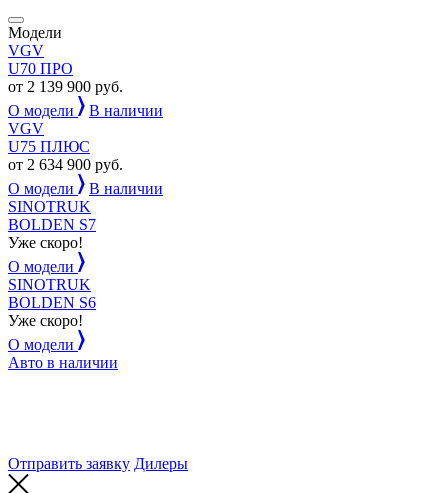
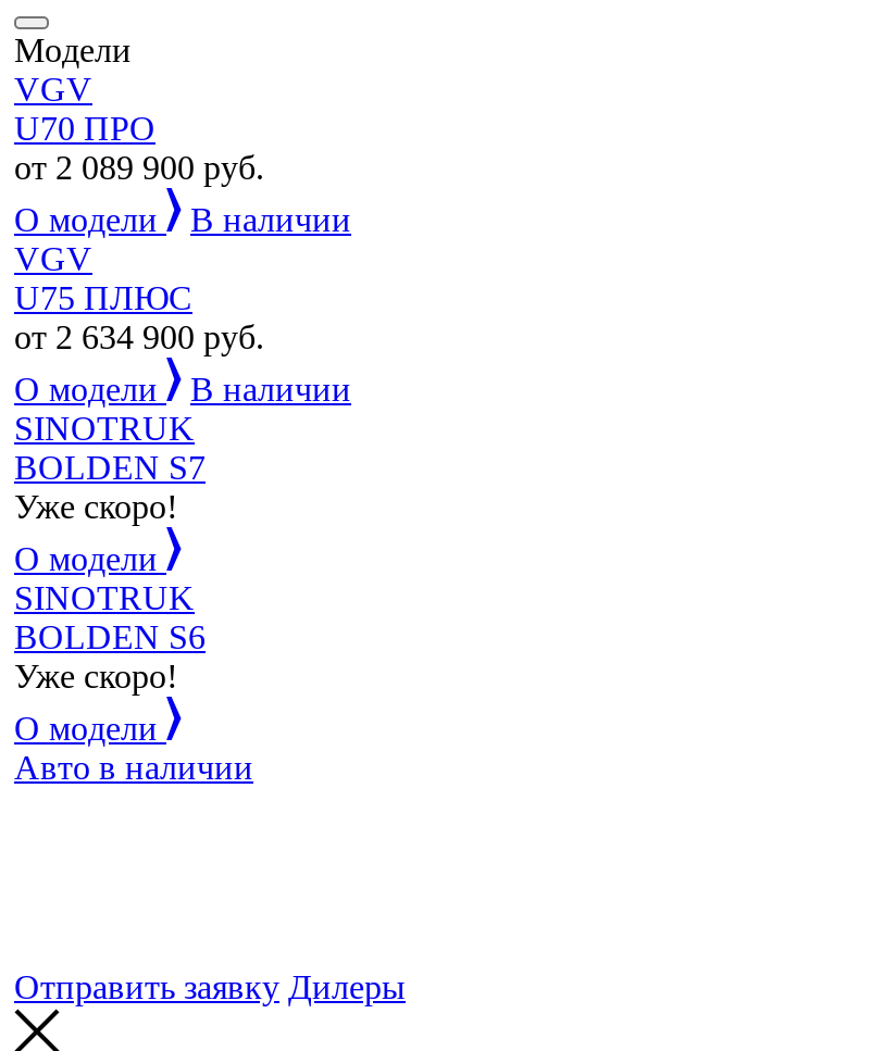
[8,78,123,95] от 2 139 900 руб. -> [14,149,264,186] от 2 089 900 руб.

